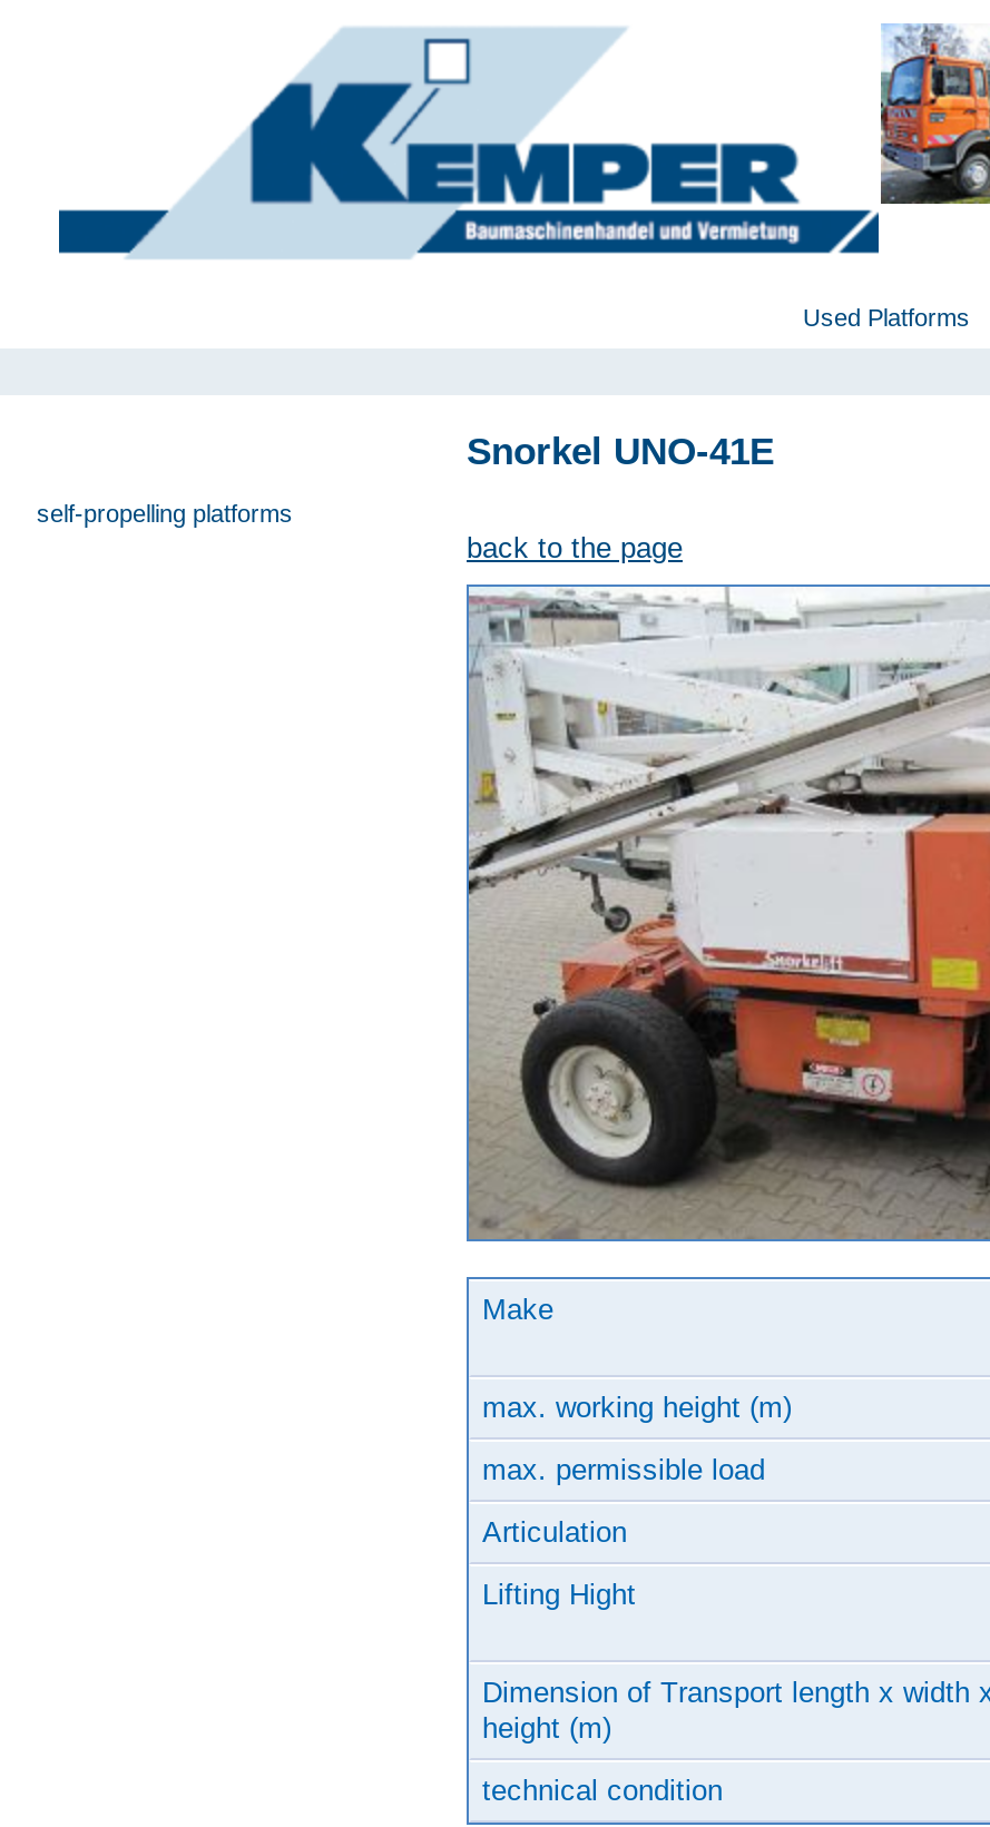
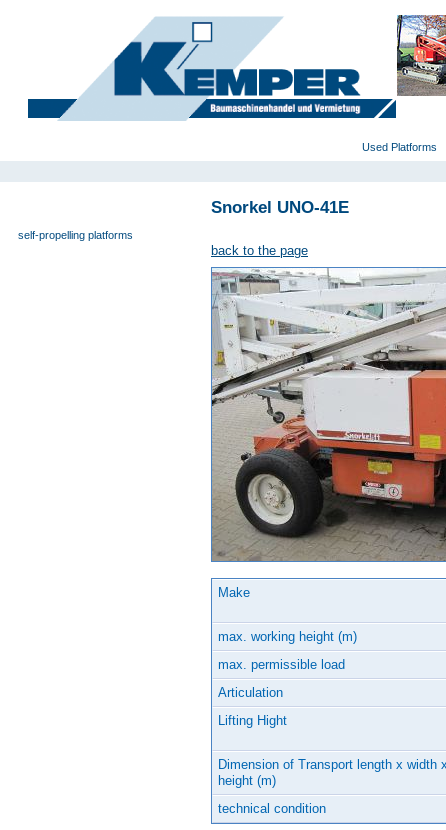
[881,23,983,204] [image] -> [396,14,443,96] [image]

